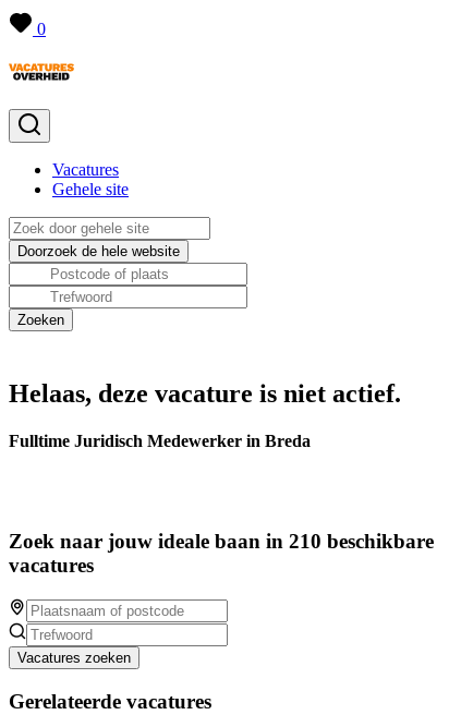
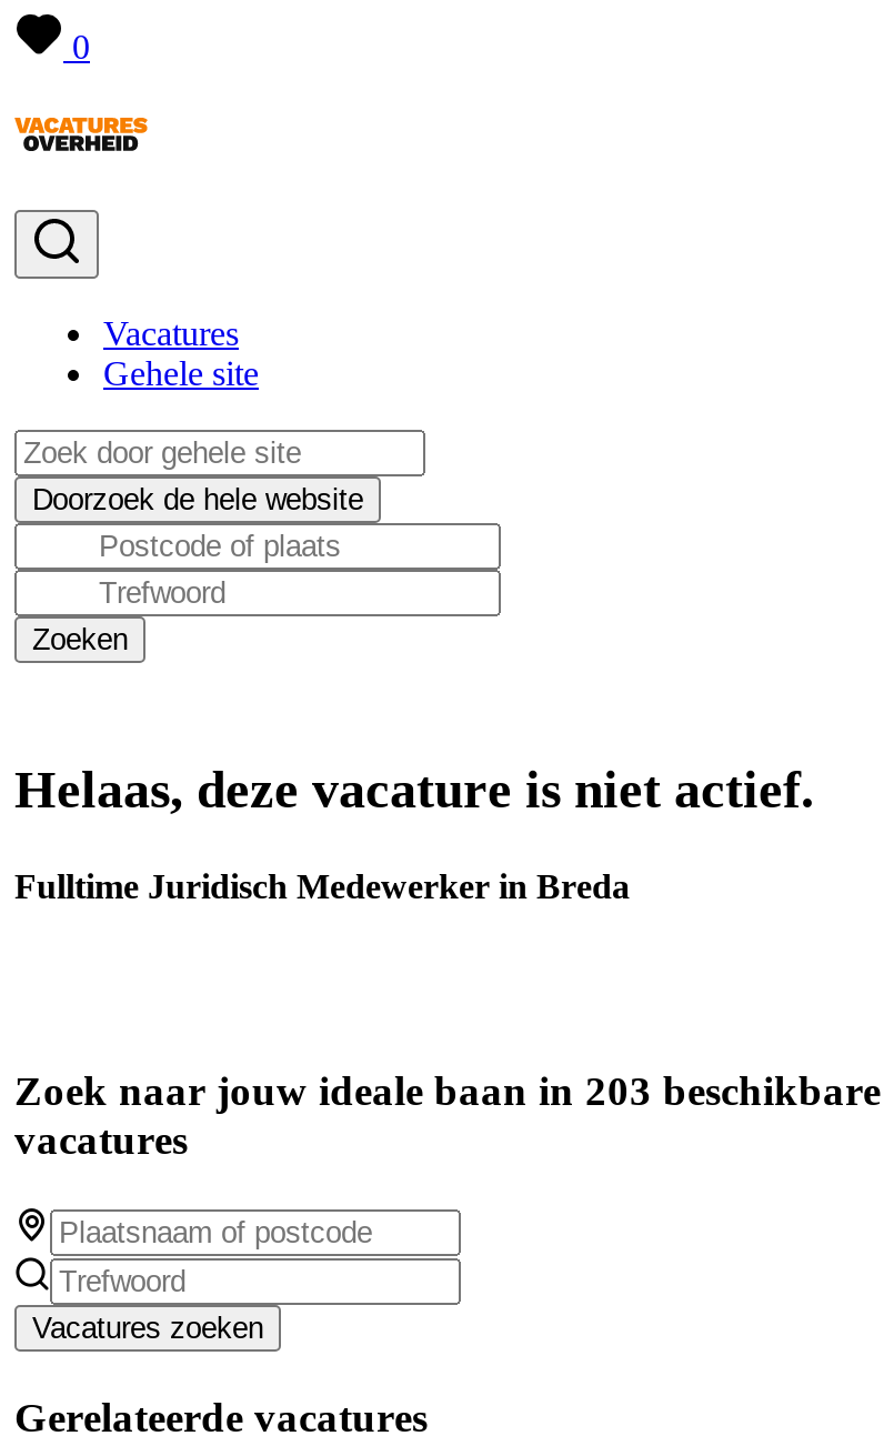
[9,530,434,553] Zoek naar jouw ideale baan in 210 beschikbare -> [14,1068,881,1114] Zoek naar jouw ideale baan in 203 beschikbare

